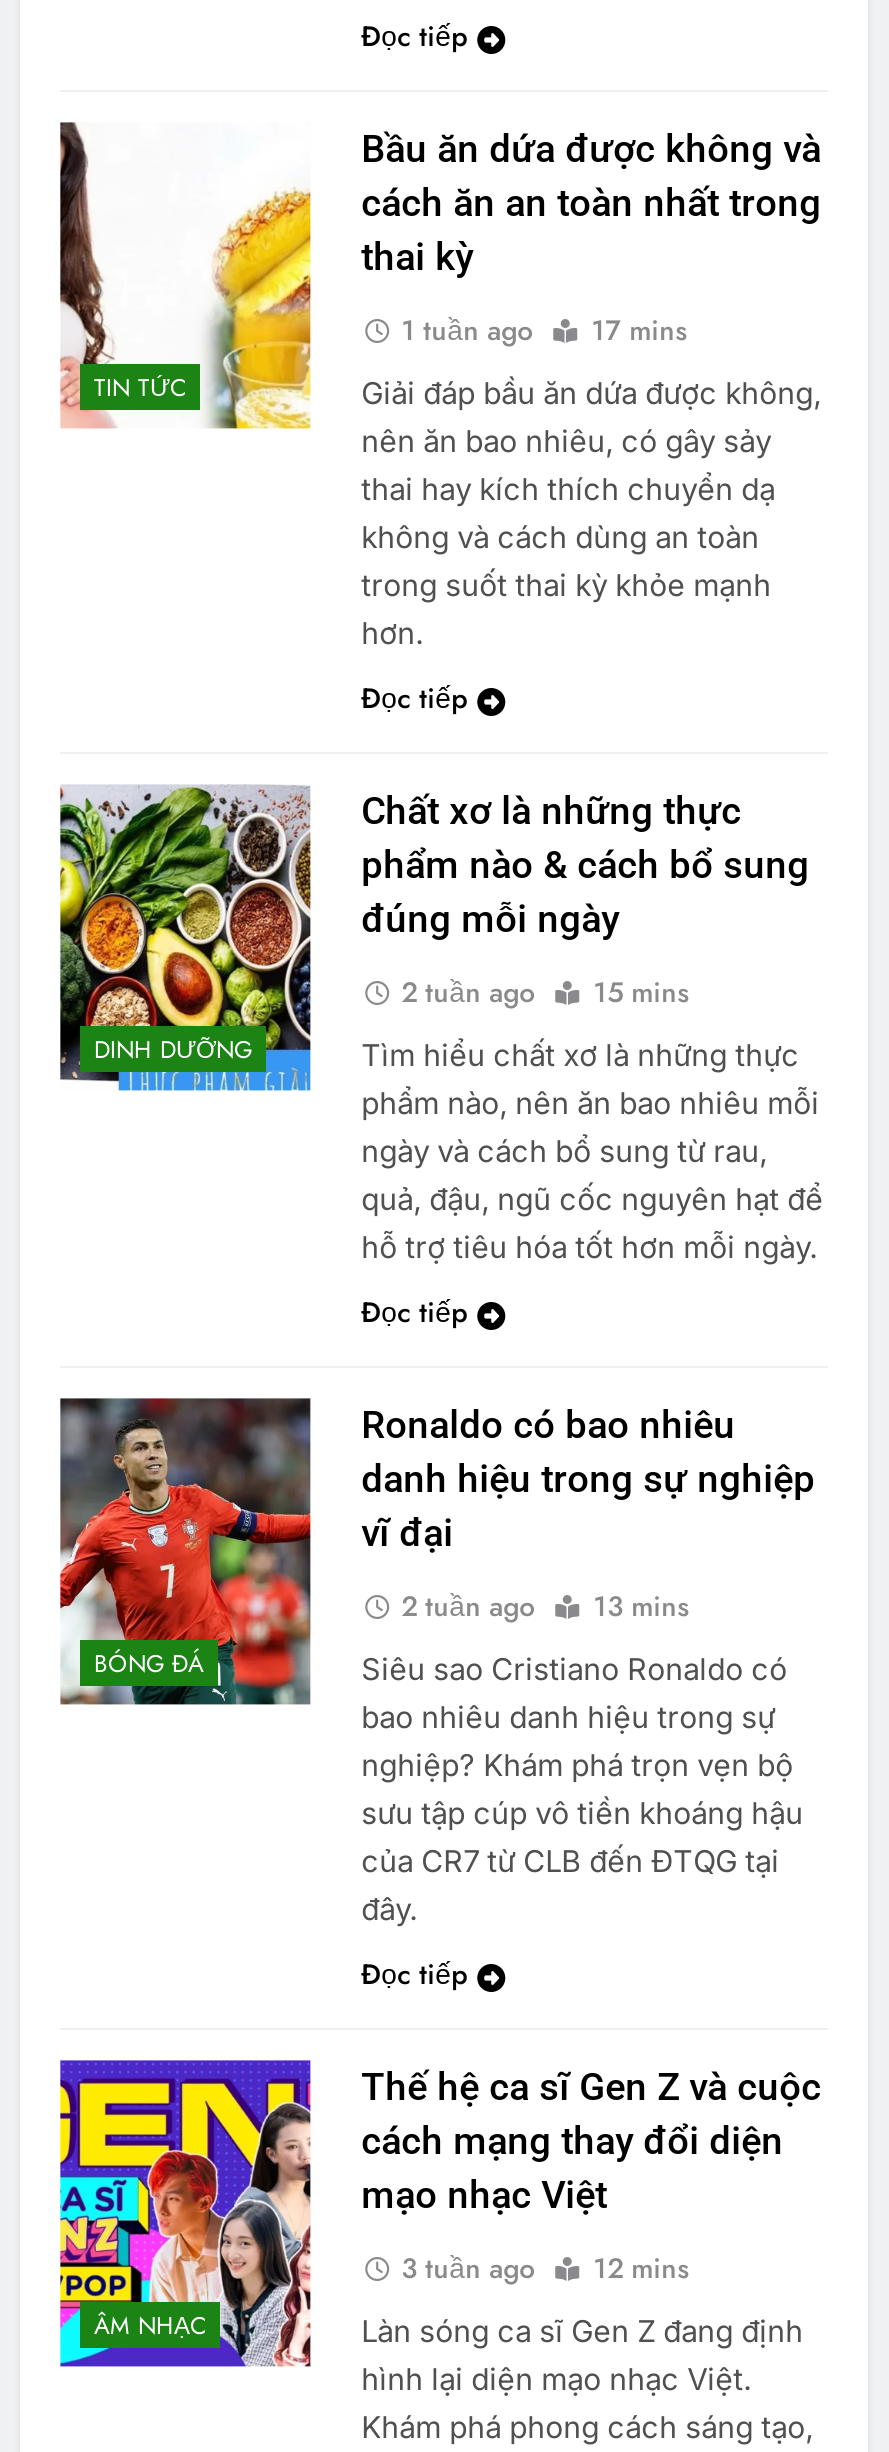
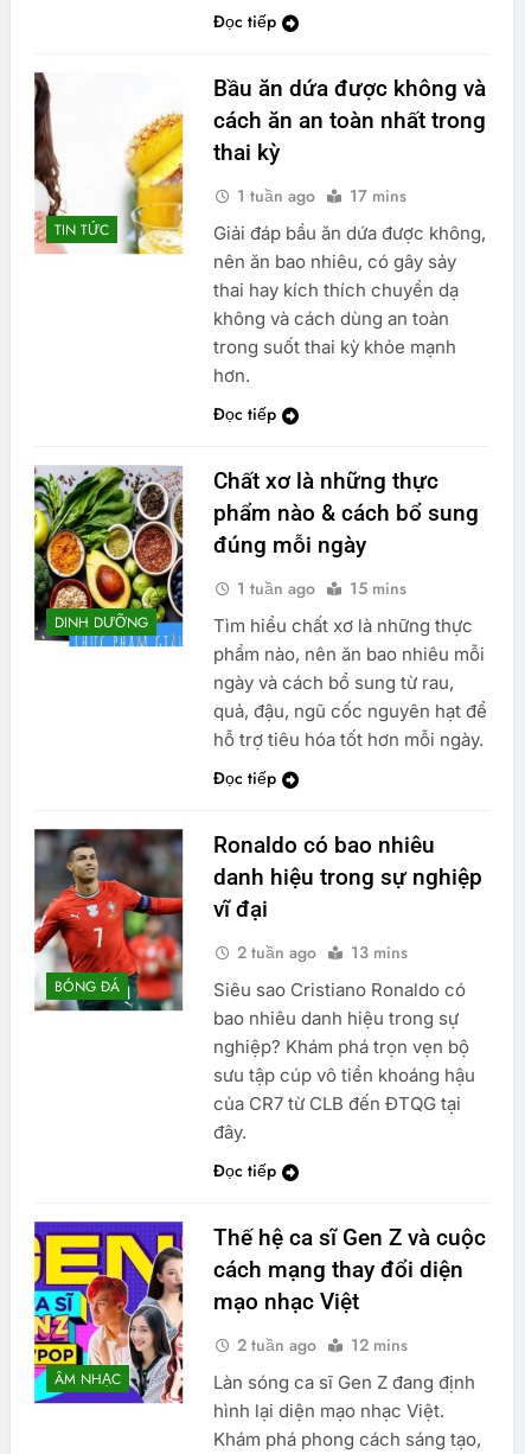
[401,972,689,1012] 2 tuần ago 15 mins -> [237,576,406,600] 1 tuần ago 15 mins
[401,2248,689,2288] 3 tuần ago 12 mins -> [237,1333,407,1357] 2 tuần ago 12 mins

